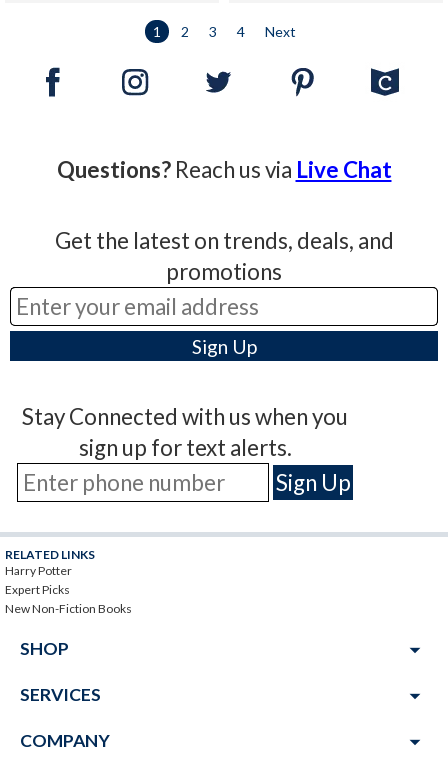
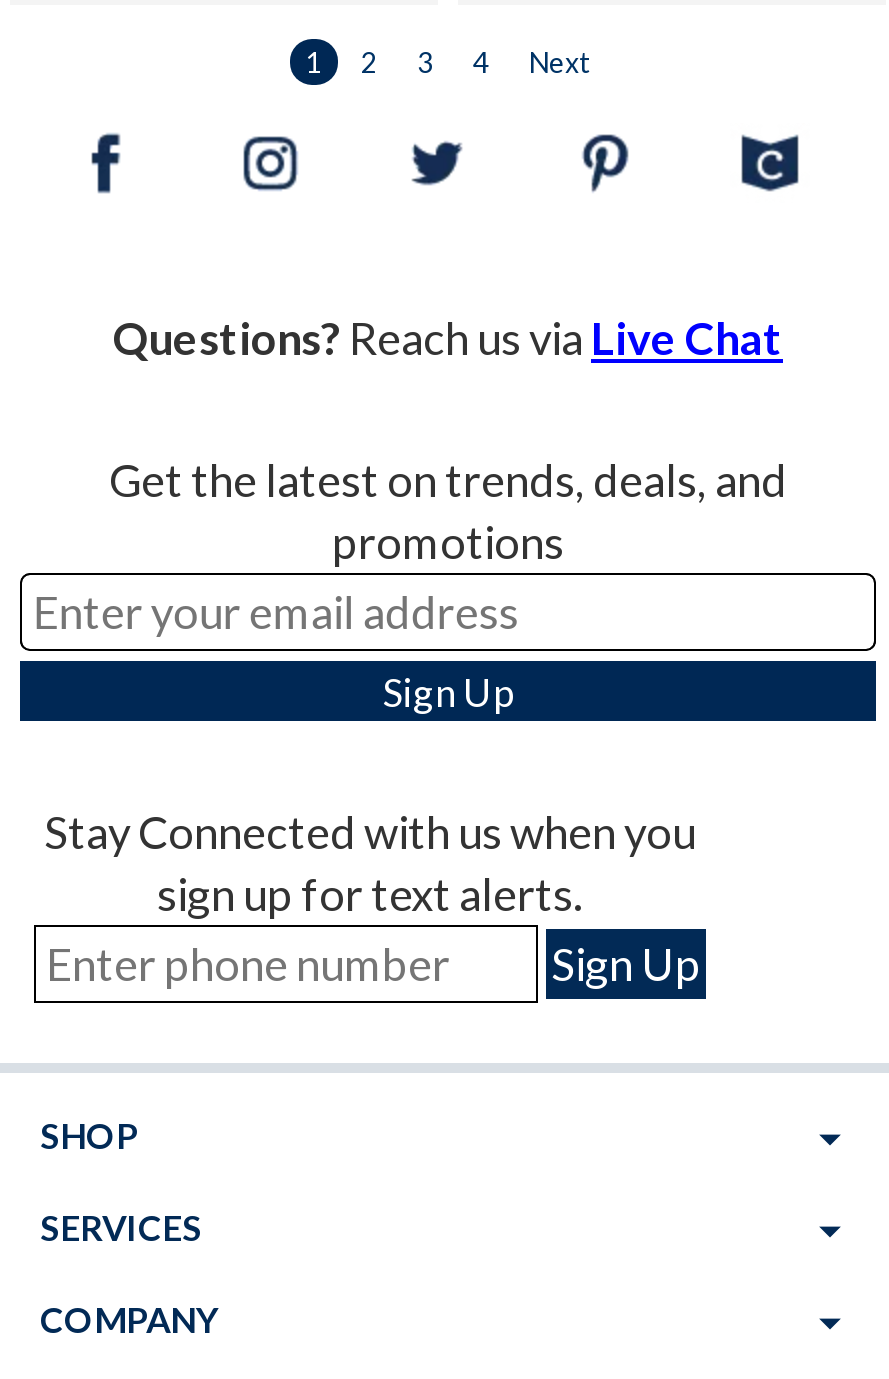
[5,547,132,616] RELATED LINKS | Harry Potter | Expert Picks | New Non-Fiction Books -> none

